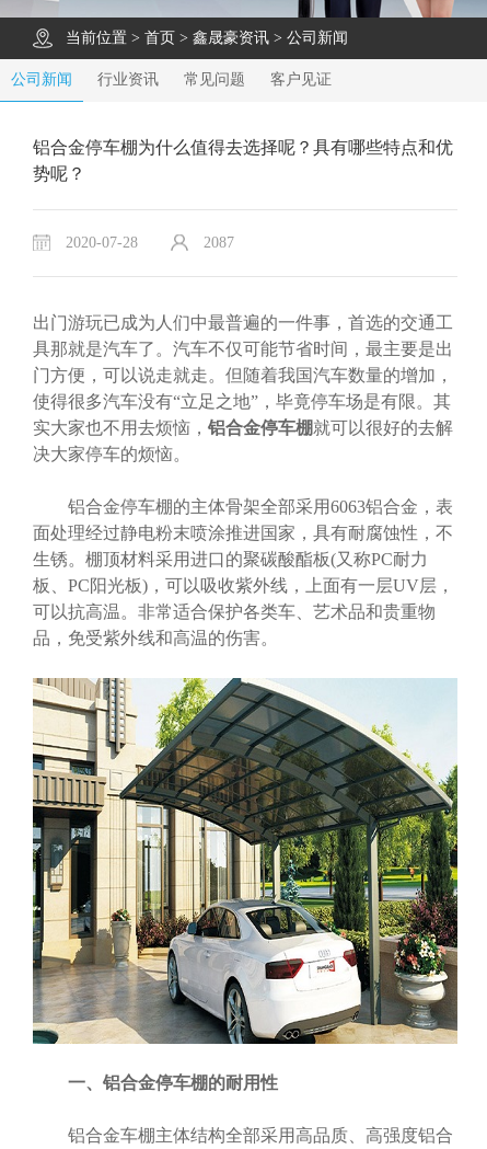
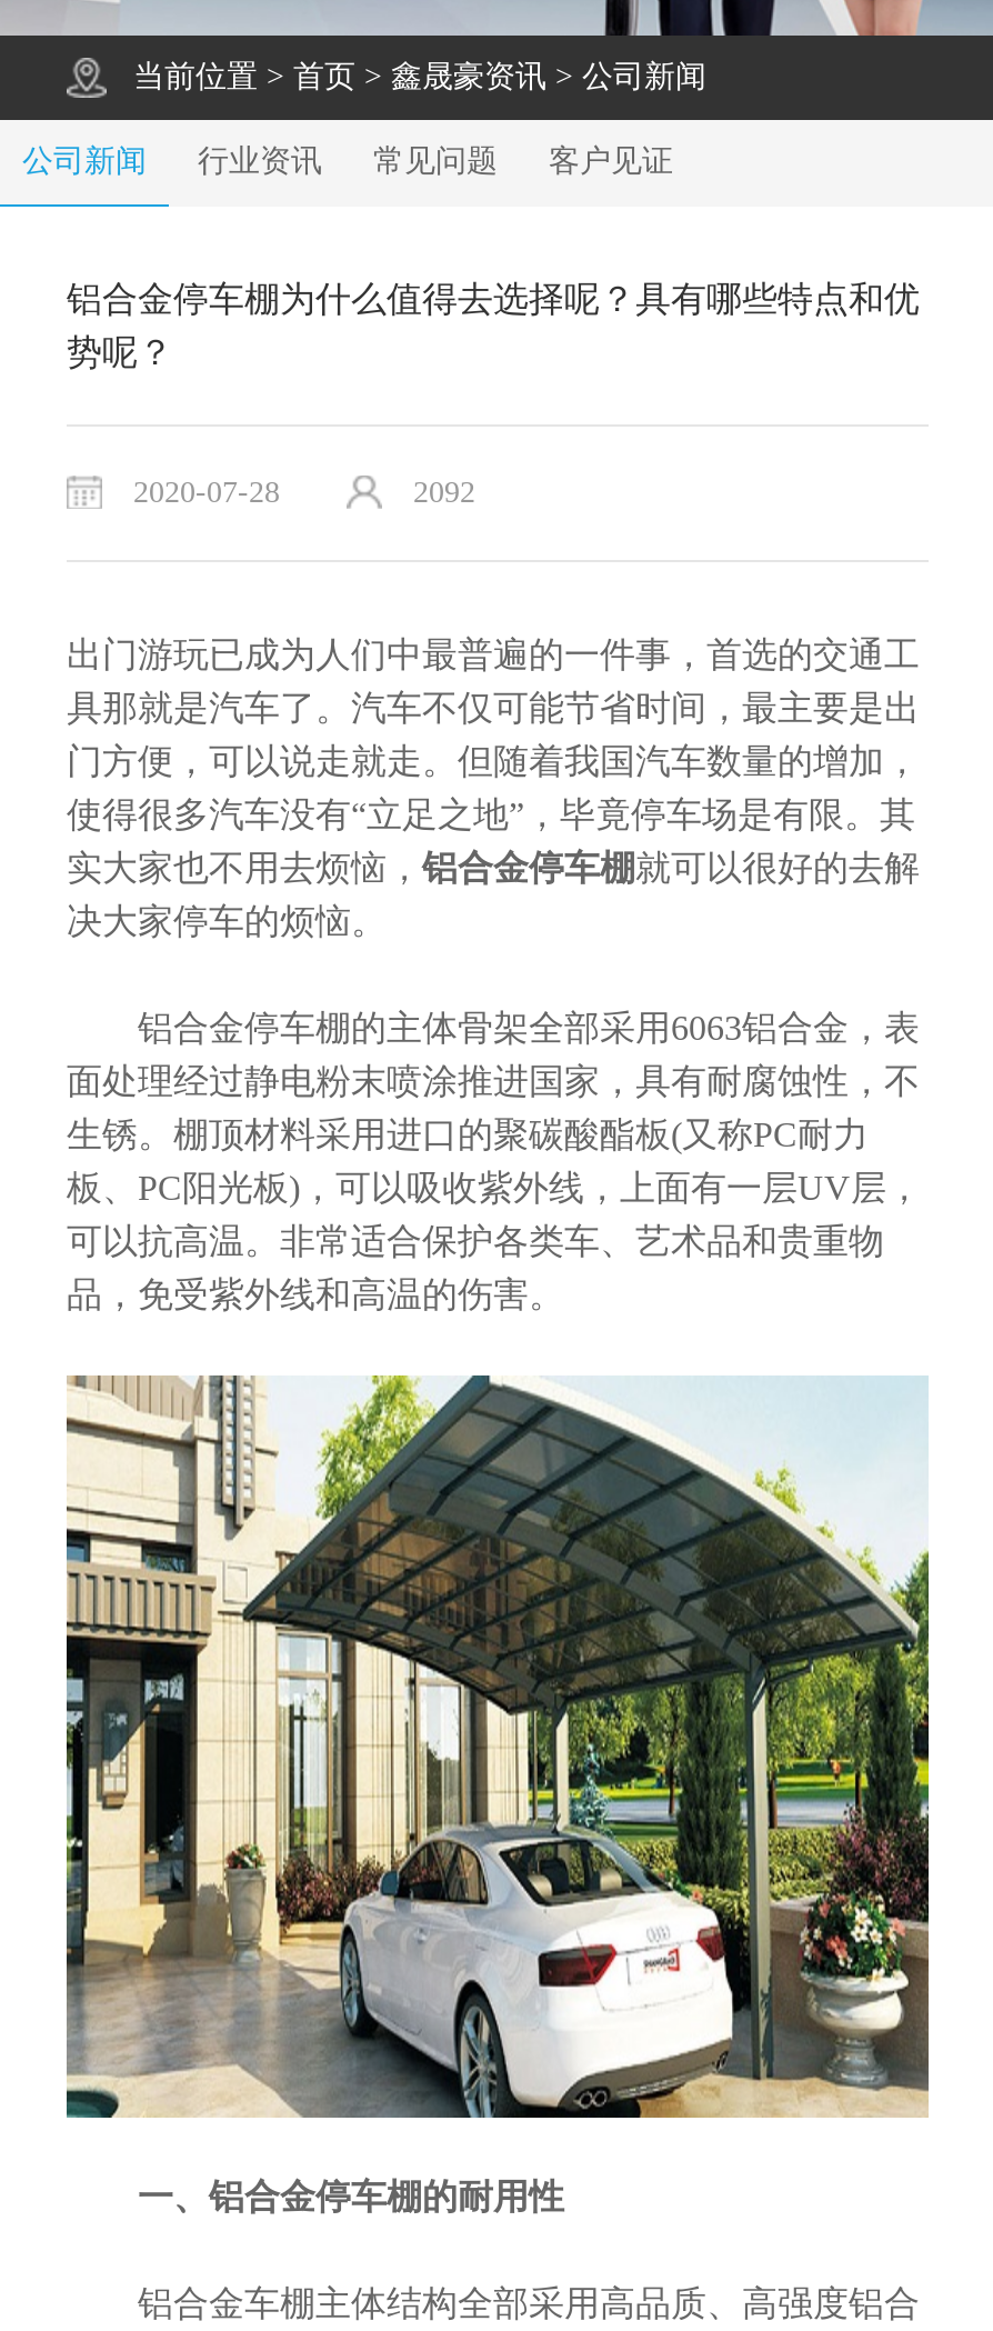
[204,234,234,251] 2087 -> [413,475,475,508] 2092

